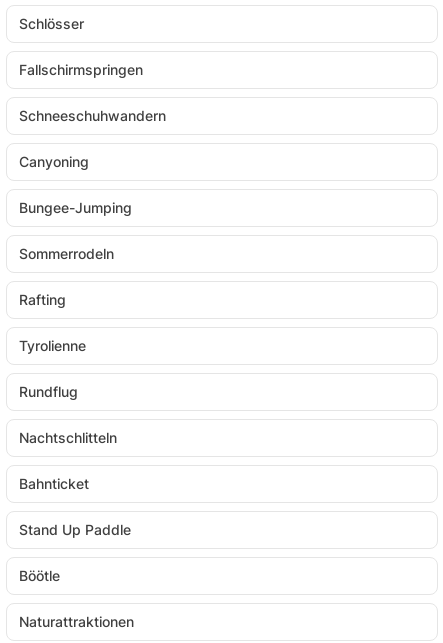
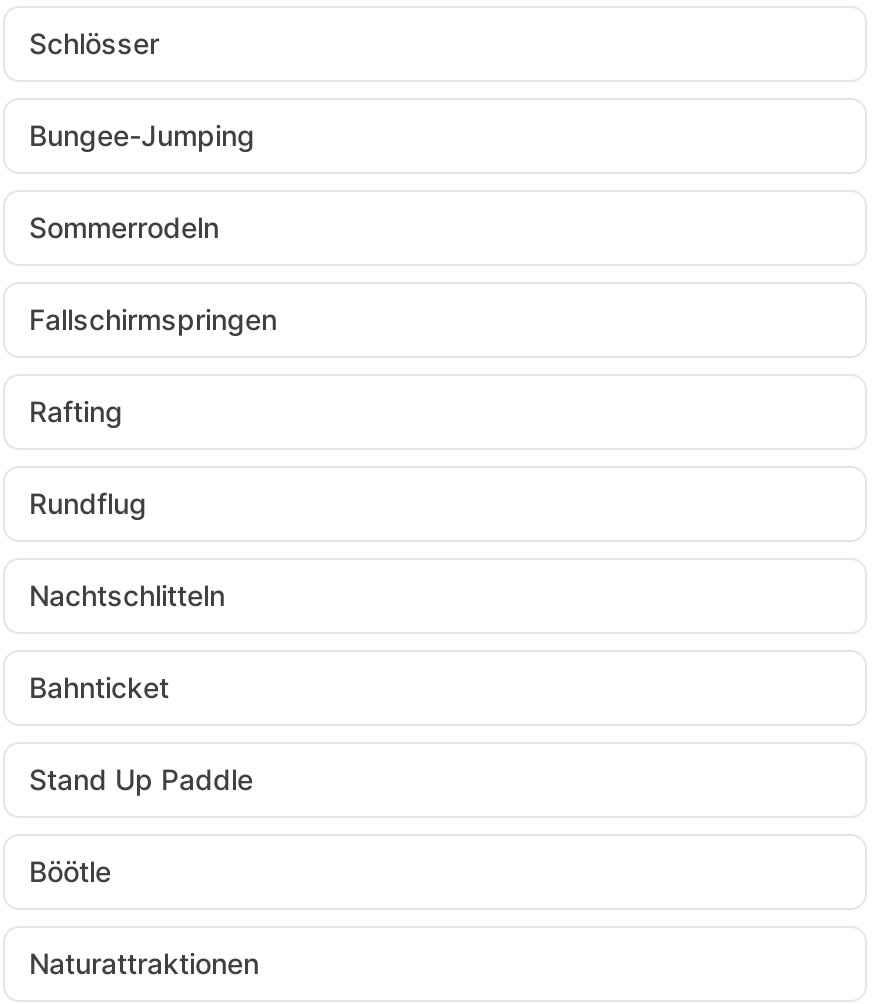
moved [19,61,143,78] -> [29,302,277,336]: Fallschirmspringen
[19,107,166,170] Schneeschuhwandern | Canyoning -> none
[19,337,86,354] Tyrolienne -> none

